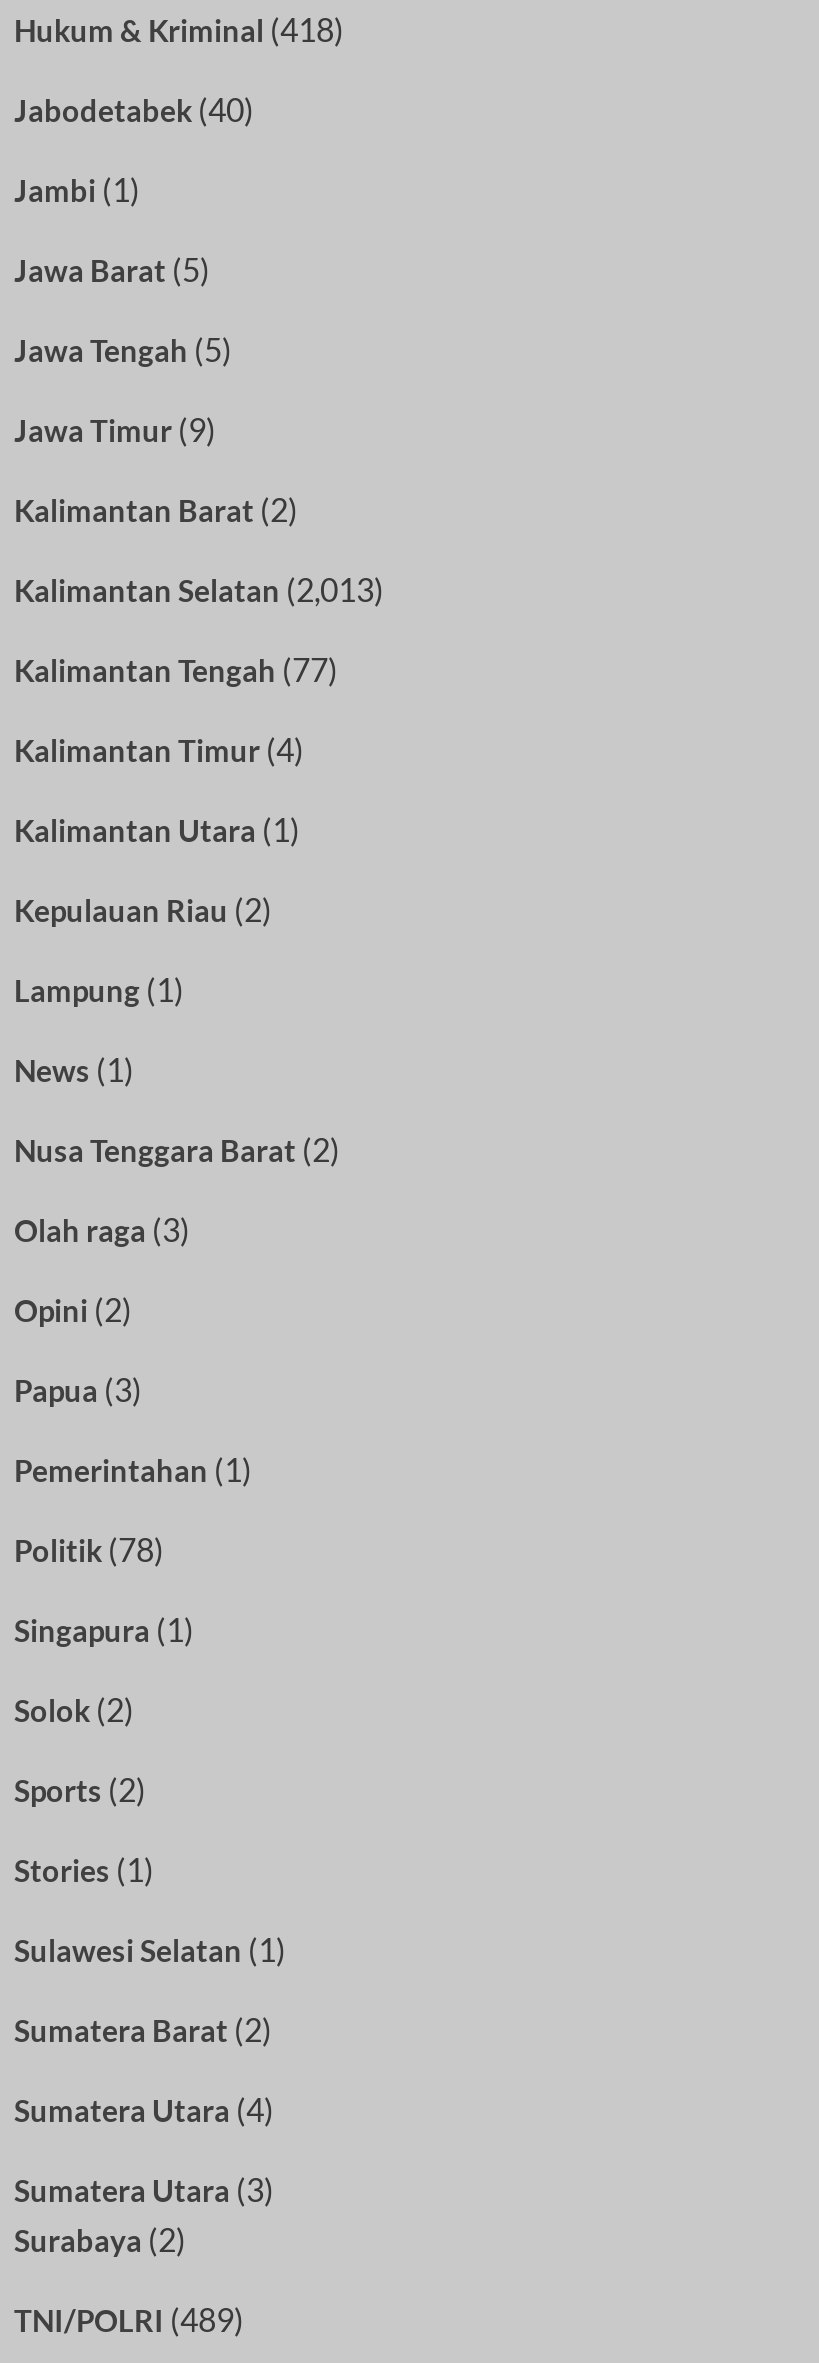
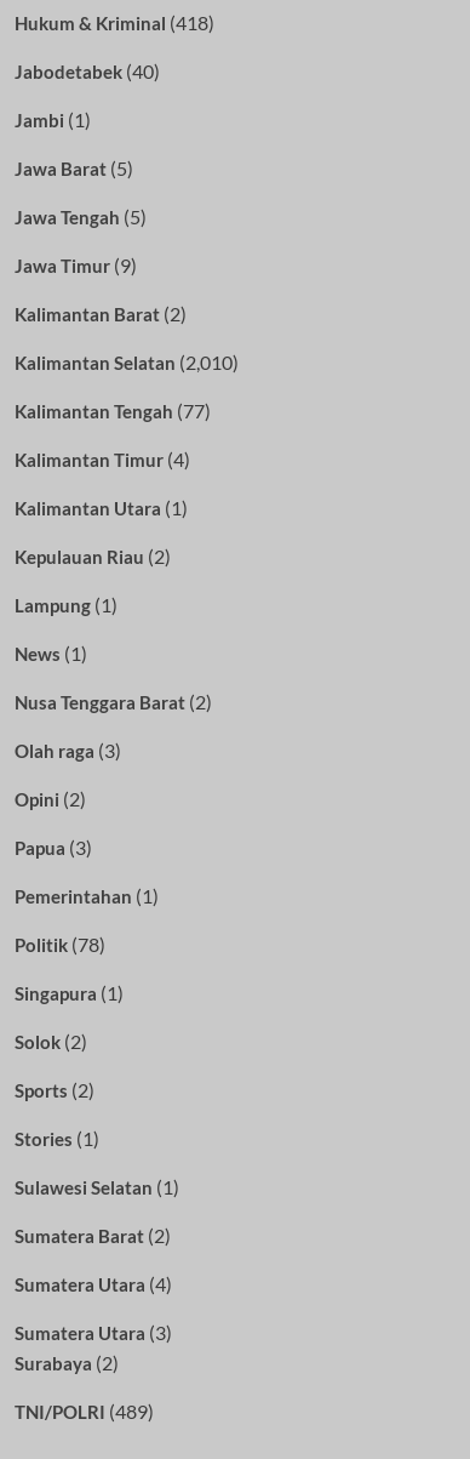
[14,569,384,607] Kalimantan Selatan (2,013) -> [14,351,238,374] Kalimantan Selatan (2,010)

